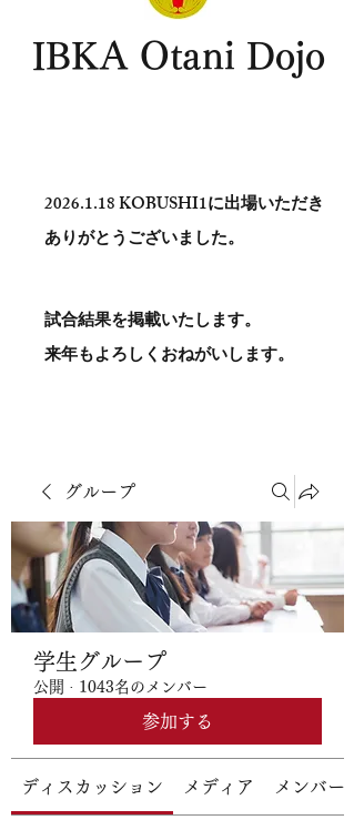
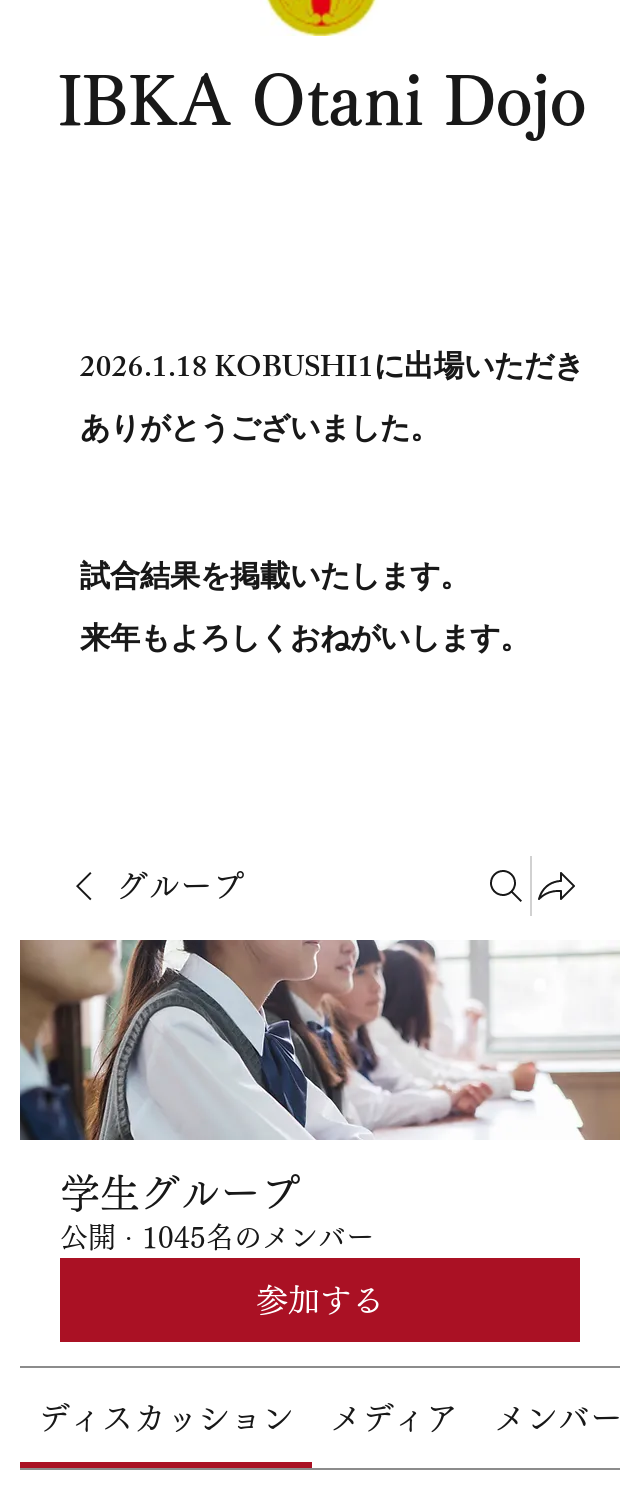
[33,679,208,695] 公開 · 1043名のメンバー -> [60,1224,374,1252] 公開 · 1045名のメンバー

